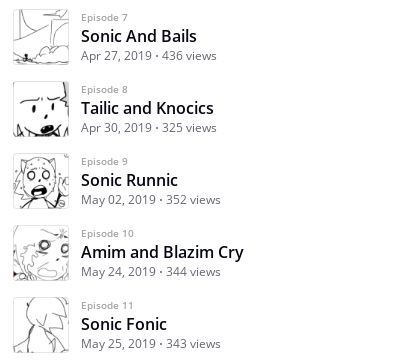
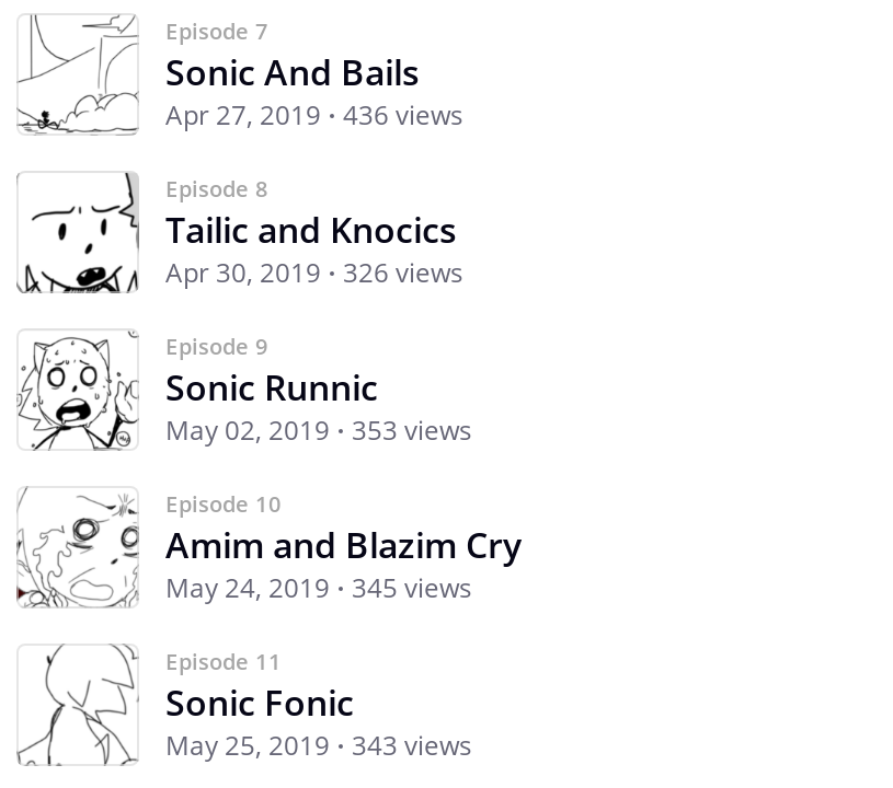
[81,119,217,136] Apr 30, 2019 325 views -> [165,255,463,292] Apr 30, 2019 326 views
[81,191,221,208] May 02, 2019 352 views -> [165,412,472,449] May 02, 2019 353 views
[81,263,221,280] May 24, 2019 344 views -> [165,570,472,607] May 24, 2019 345 views

